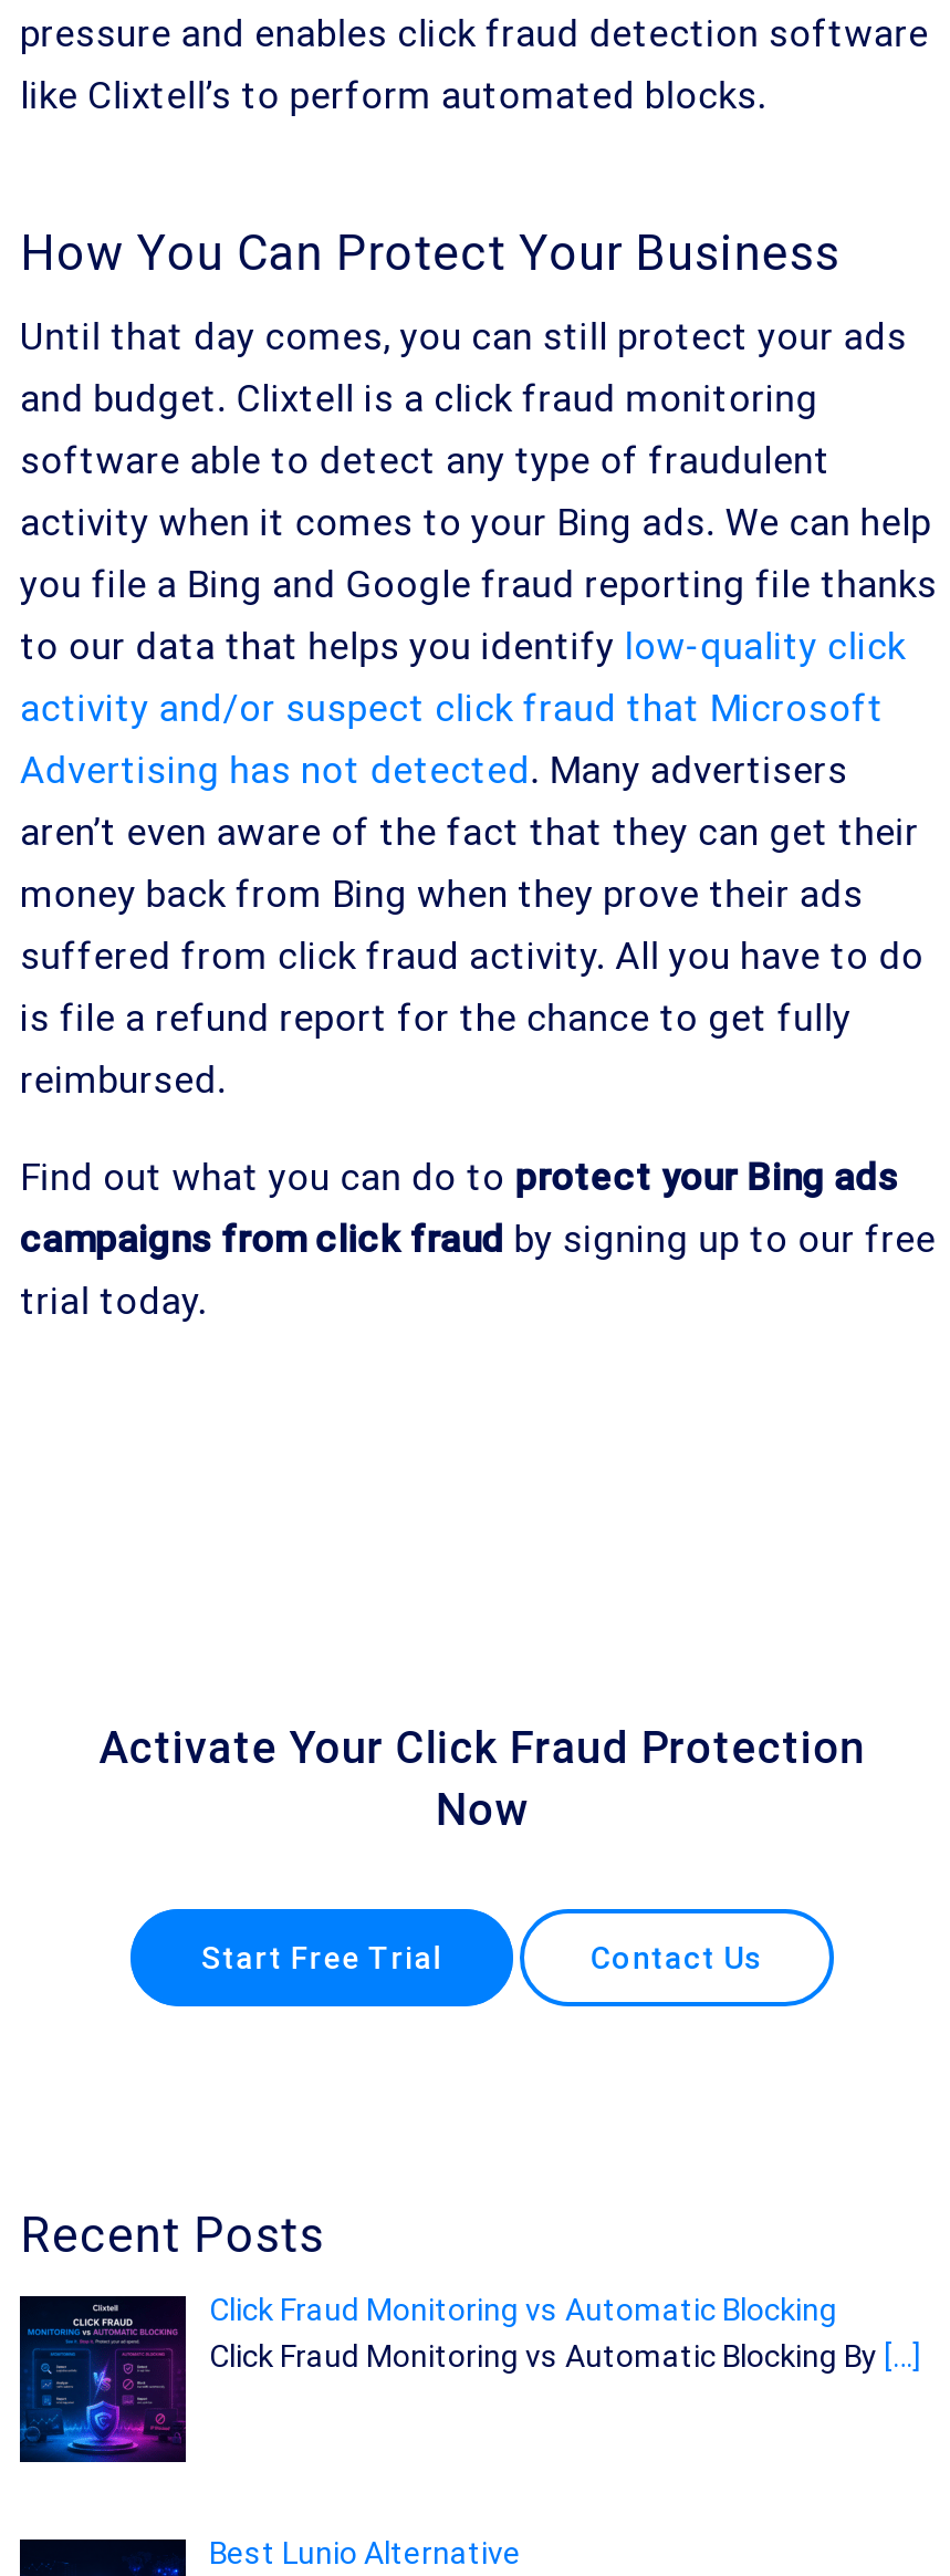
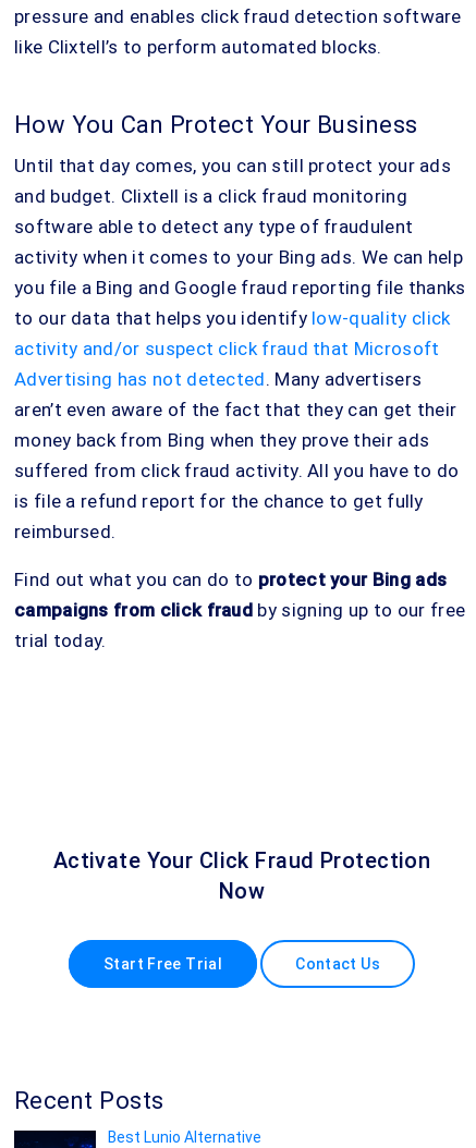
[18,2291,921,2464] [image] | Click Fraud Monitoring vs Automatic Blocking | Click Fraud Monitoring vs Automatic Blocking By […] -> none

